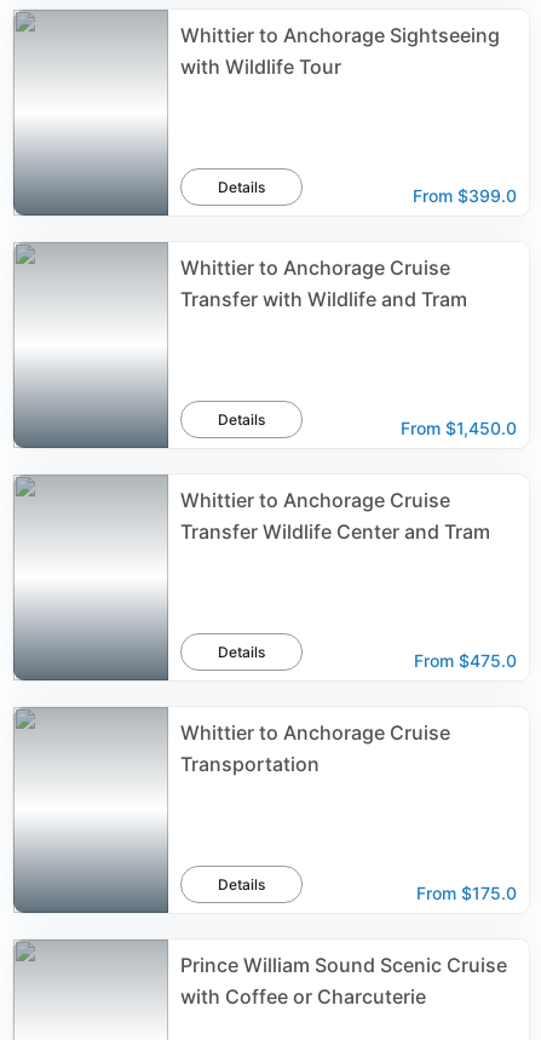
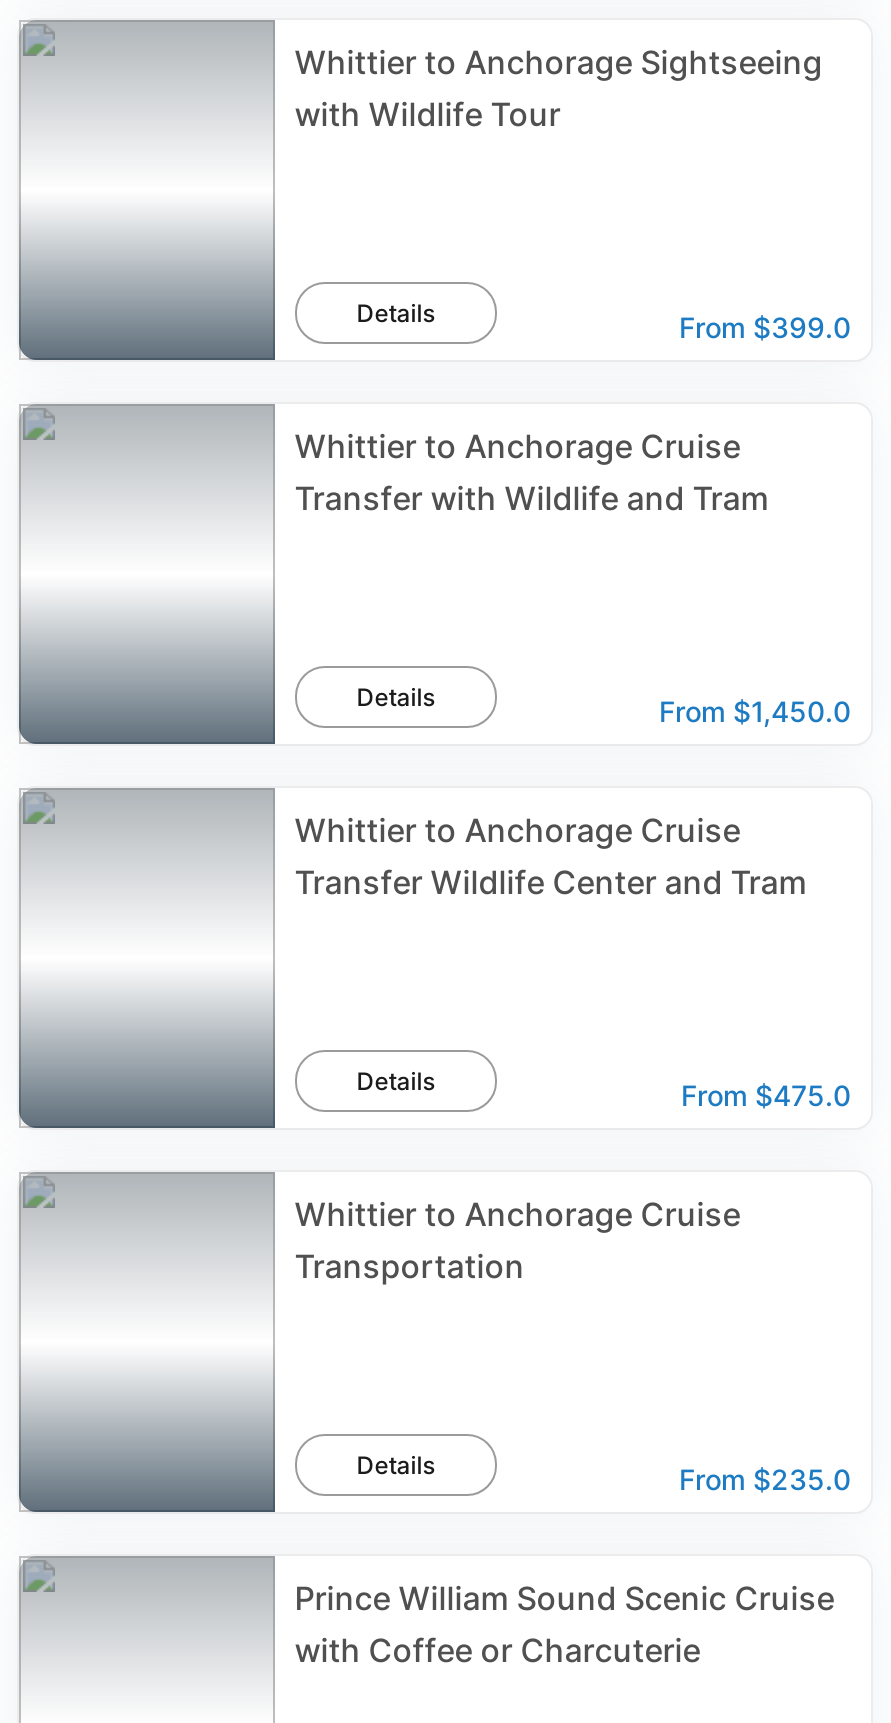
[416,883,517,903] From $175.0 -> [679,1462,851,1496] From $235.0

